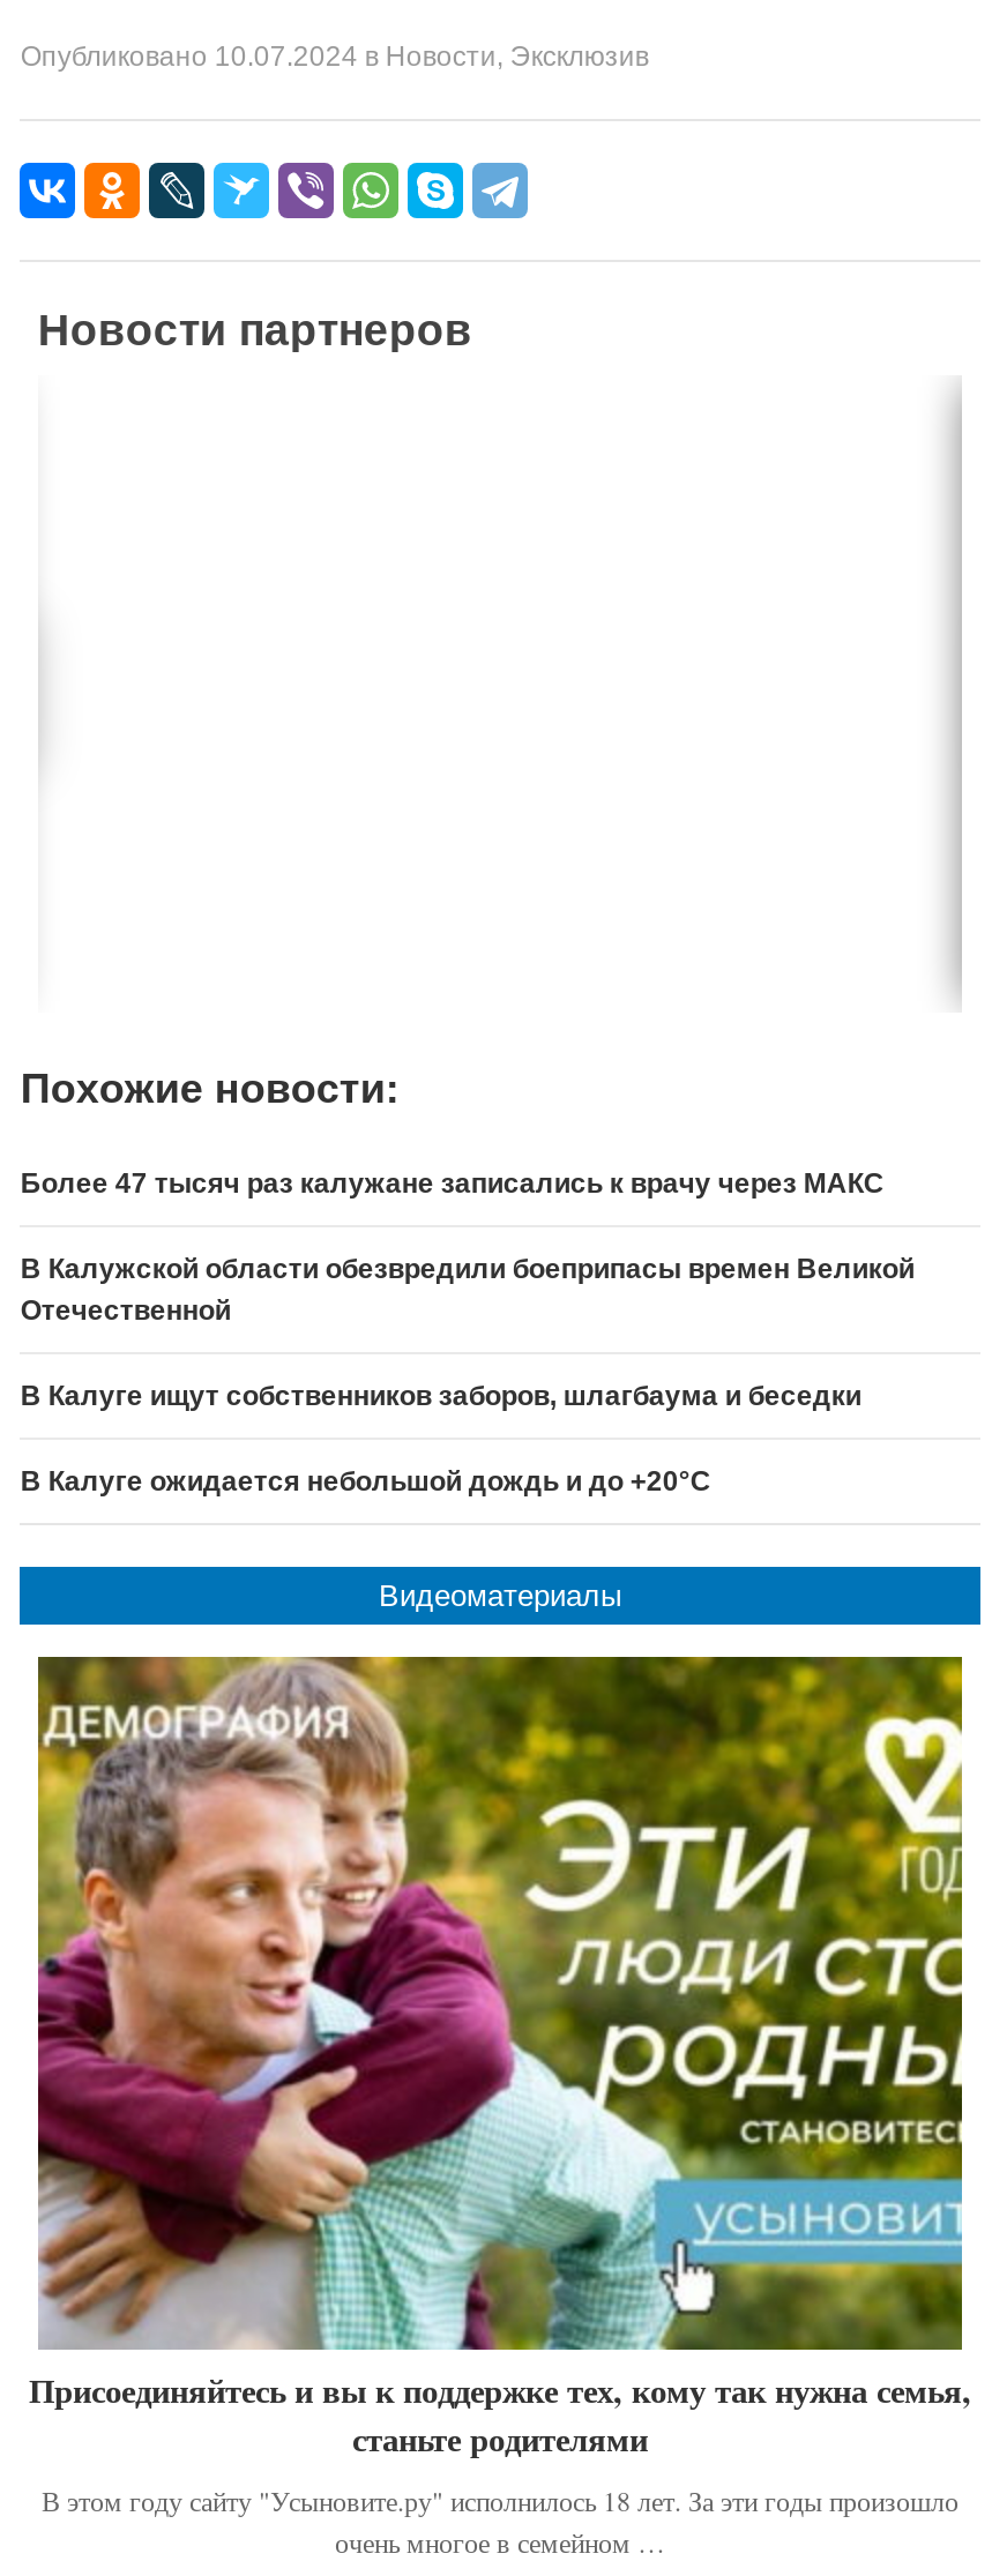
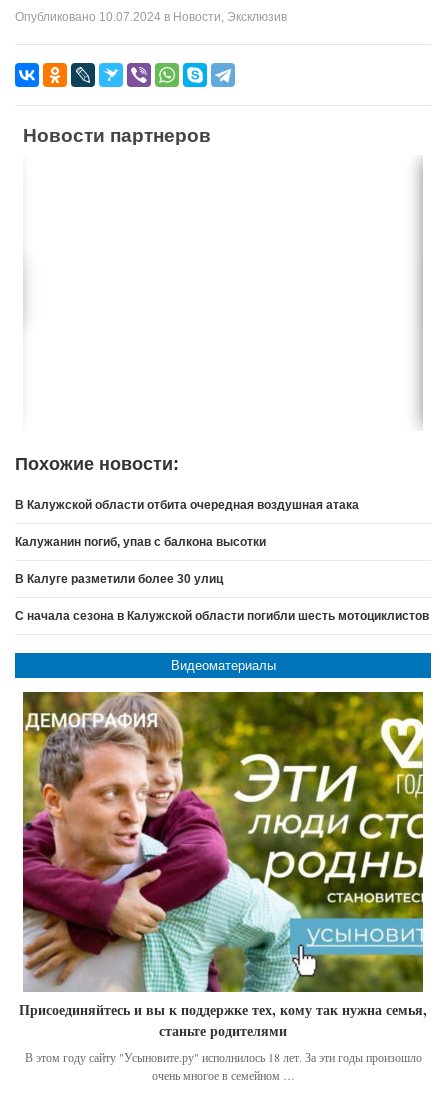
[20,1168,884,1200] Более 47 тысяч раз калужане записались к врачу через МАКС -> [15,498,359,512] В Калужской области отбита очередная воздушная атака
[20,1253,914,1327] В Калужской области обезвредили боеприпасы времен Великой | Отечественной -> [15,535,266,549] Калужанин погиб, упав с балкона высотки
[20,1380,861,1413] В Калуге ищут собственников заборов, шлагбаума и беседки -> [15,572,223,586] В Калуге разметили более 30 улиц
[20,1466,711,1498] В Калуге ожидается небольшой дождь и до +20°С -> [15,609,429,623] С начала сезона в Калужской области погибли шесть мотоциклистов

